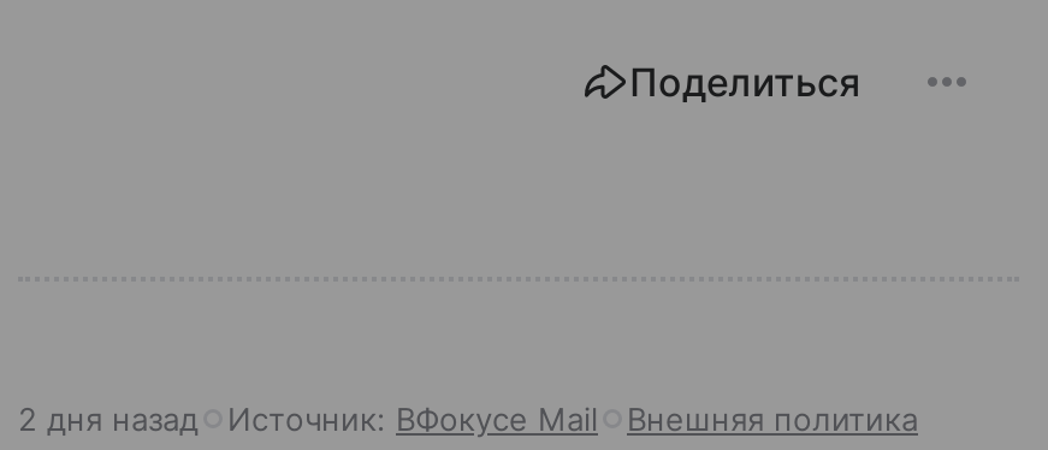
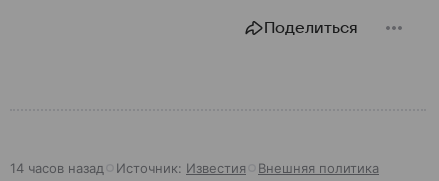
[18,401,598,439] 2 дня назад | Источник: ВФокусе Mail -> [10,160,246,176] 14 часов назад | Источник: Известия

